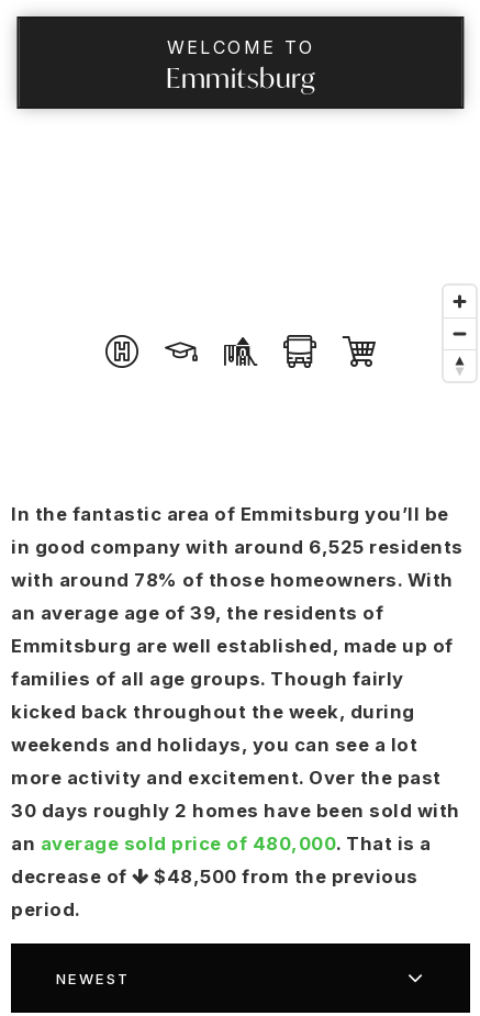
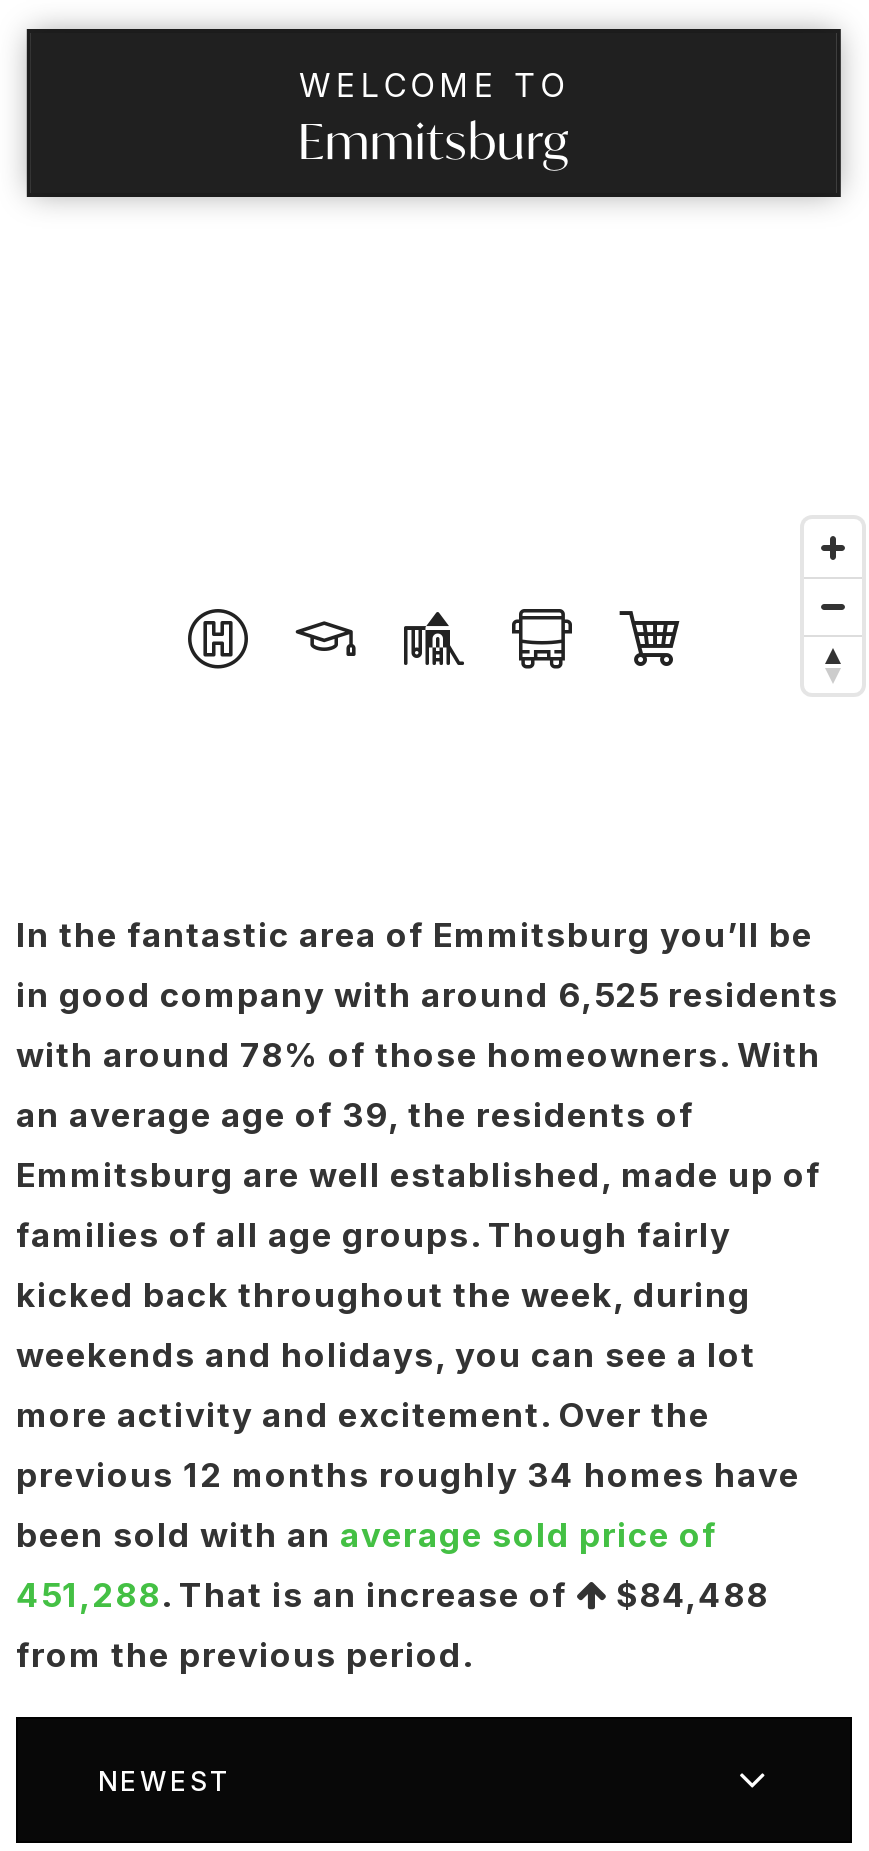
[11,767,441,789] more activity and excitement. Over the past -> [16,1395,710,1435] more activity and excitement. Over the
[11,800,460,822] 30 days roughly 2 homes have been sold with -> [16,1455,800,1495] previous 12 months roughly 34 homes have
[11,833,431,855] an average sold price of 480,000. That is a -> [16,1515,717,1555] been sold with an average sold price of
[11,866,418,887] decrease of | $48,500 from the previous -> [16,1575,769,1615] 451,288. That is an increase of | $84,488
[11,898,81,920] period. -> [16,1635,473,1675] from the previous period.

